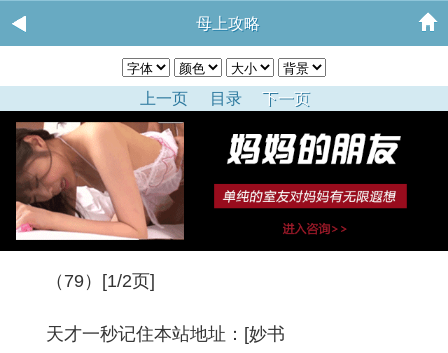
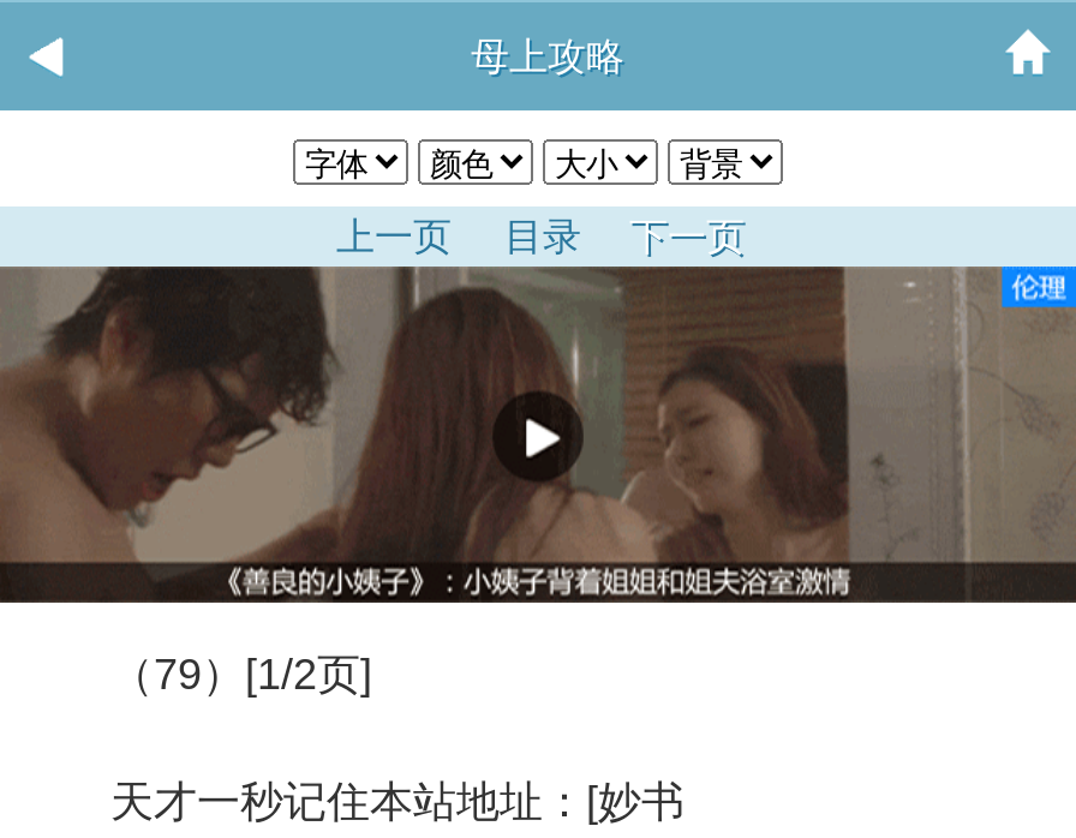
[3,110,445,251] [image] -> [7,264,1069,603] [image]

